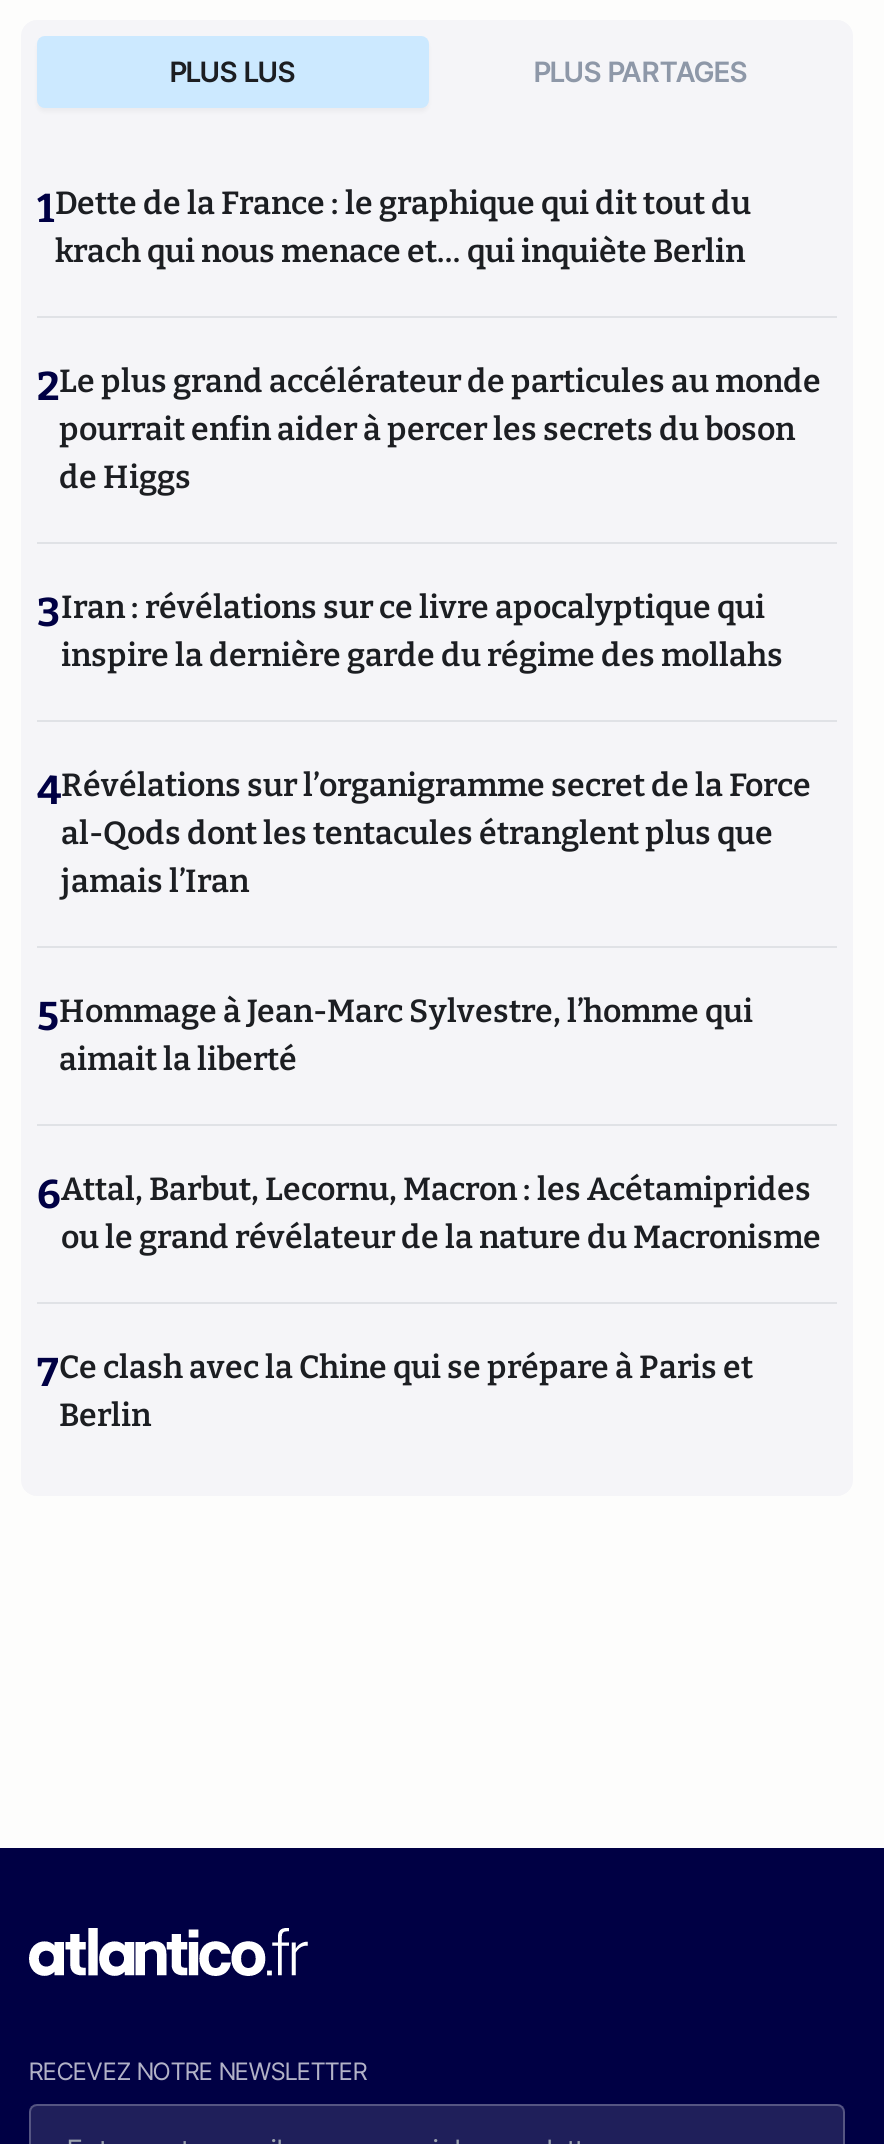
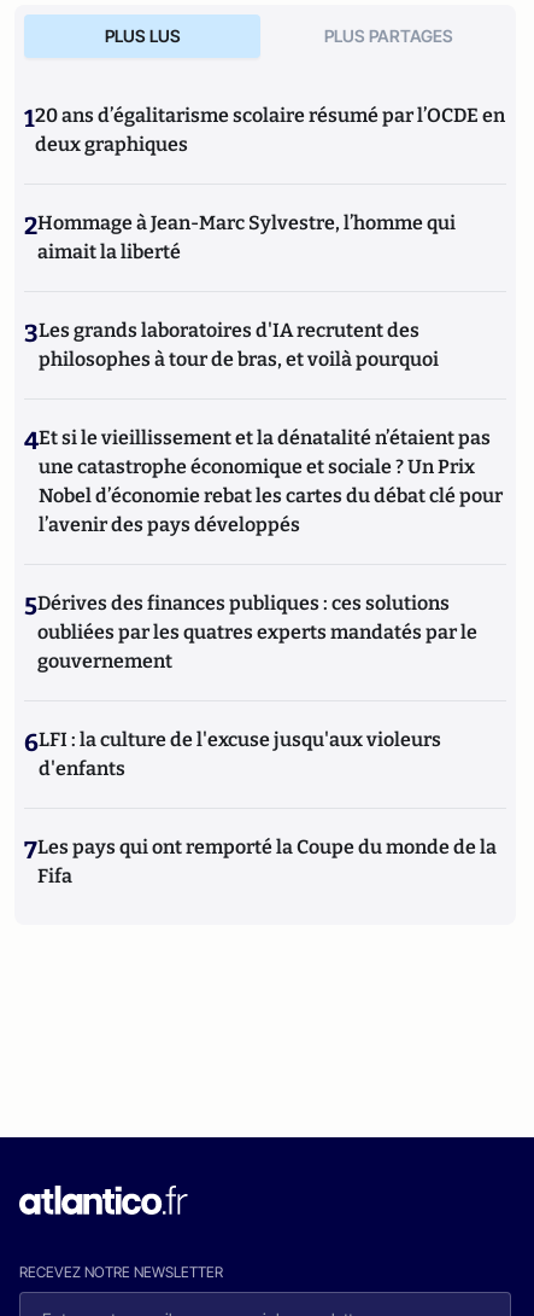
[37,183,821,1039] 1Dette de la France : le graphique qui dit tout du | krach qui nous menace et… qui inquiète Berlin | 2Le plus grand accélérateur de particules au monde | pourrait enfin aider à percer les secrets du boson | de Higgs | 3Iran : révélations sur ce livre apocalyptique qui | inspire la dernière garde du régime des mollahs | 4Révélations sur l’organigramme secret de la Force | al-Qods dont les tentacules étranglent plus que | jamais l’Iran | 5Hommage à Jean-Marc Sylvestre, l’homme qui -> [24,103,505,240] 120 ans d’égalitarisme scolaire résumé par l’OCDE en | deux graphiques | 2Hommage à Jean-Marc Sylvestre, l’homme qui
moved [59,1039,297,1077] -> [37,240,181,263]: aimait la liberté
[37,1169,821,1433] 6Attal, Barbut, Lecornu, Macron : les Acétamiprides | ou le grand révélateur de la nature du Macronisme | 7Ce clash avec la Chine qui se prépare à Paris et | Berlin -> [24,318,503,887] 3Les grands laboratoires d'IA recrutent des | philosophes à tour de bras, et voilà pourquoi | 4Et si le vieillissement et la dénatalité n’étaient pas | une catastrophe économique et sociale ? Un Prix | Nobel d’économie rebat les cartes du débat clé pour | l’avenir des pays développés | 5Dérives des finances publiques : ces solutions | oubliées par les quatres experts mandatés par le | gouvernement | 6LFI : la culture de l'excuse jusqu'aux violeurs | d'enfants | 7Les pays qui ont remporté la Coupe du monde de la | Fifa

